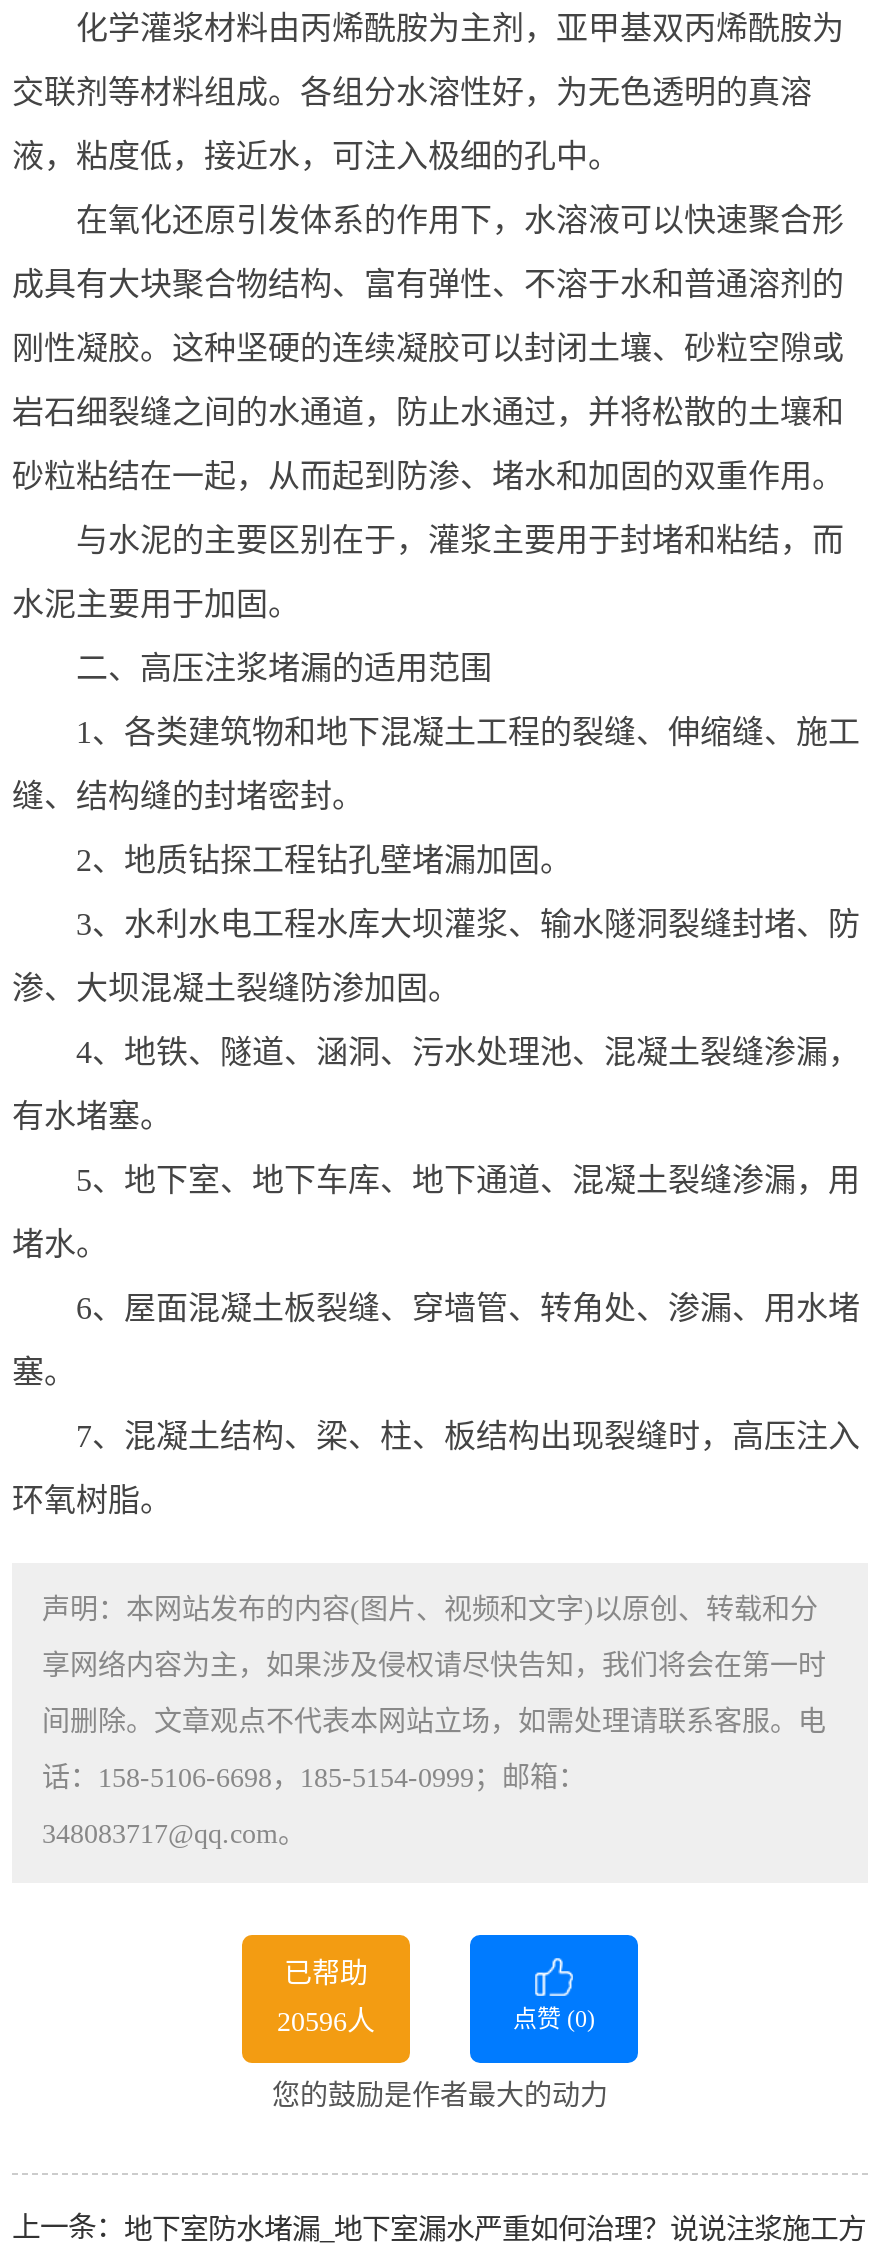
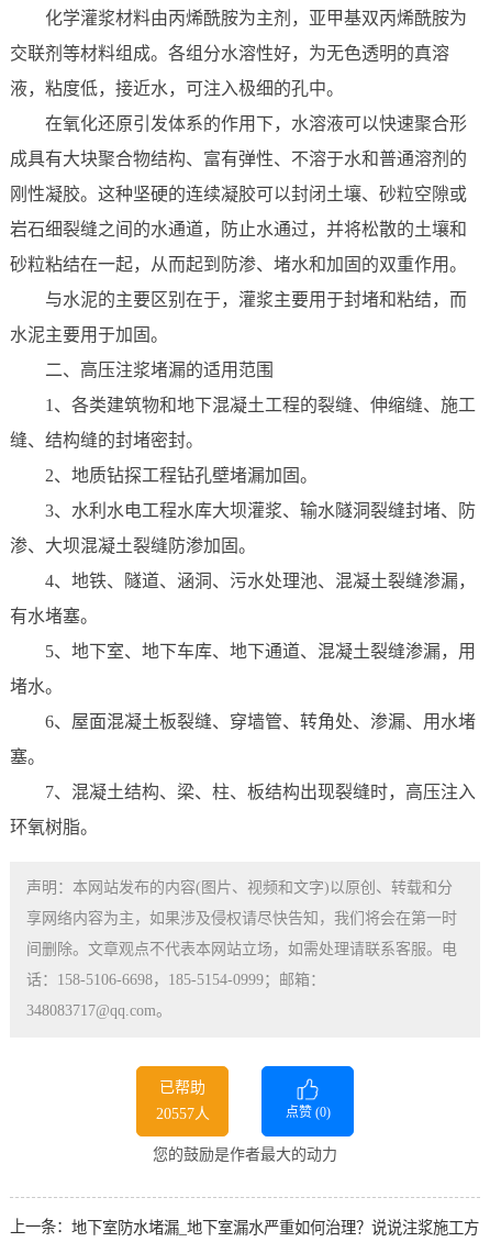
[277,2007,375,2037] 20596人 -> [155,1106,209,1122] 20557人

